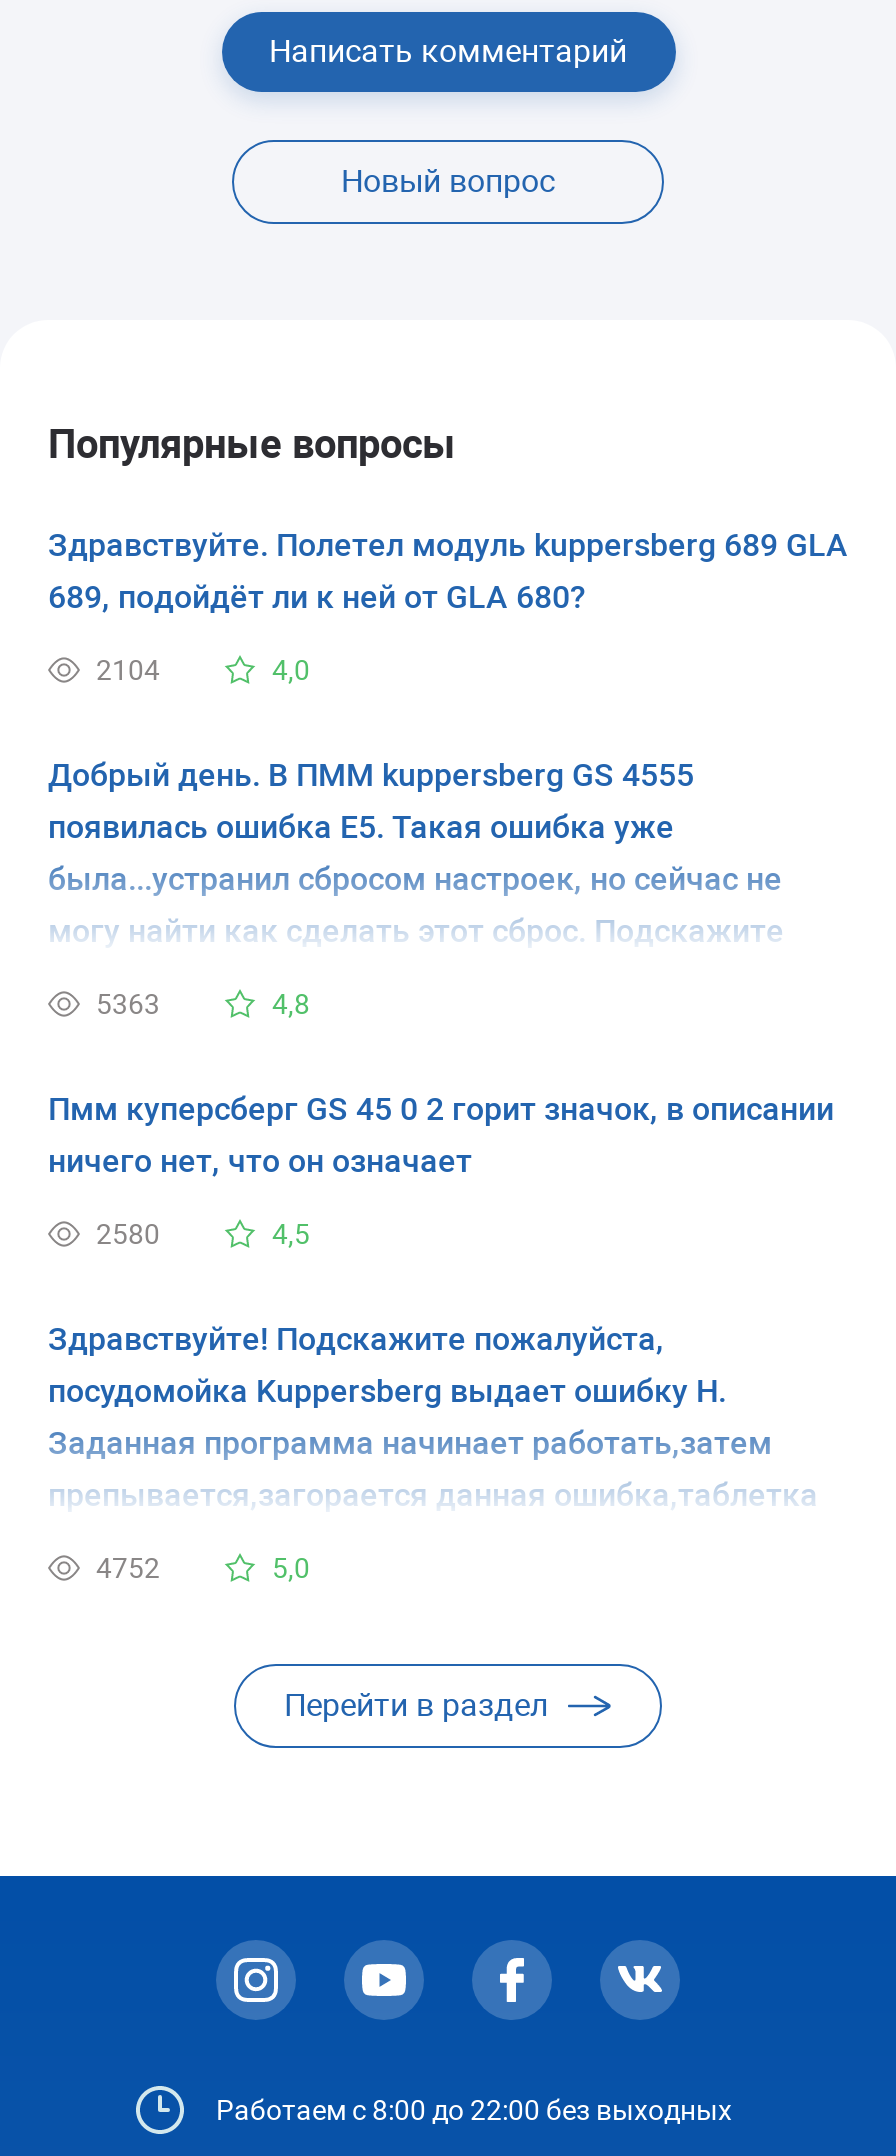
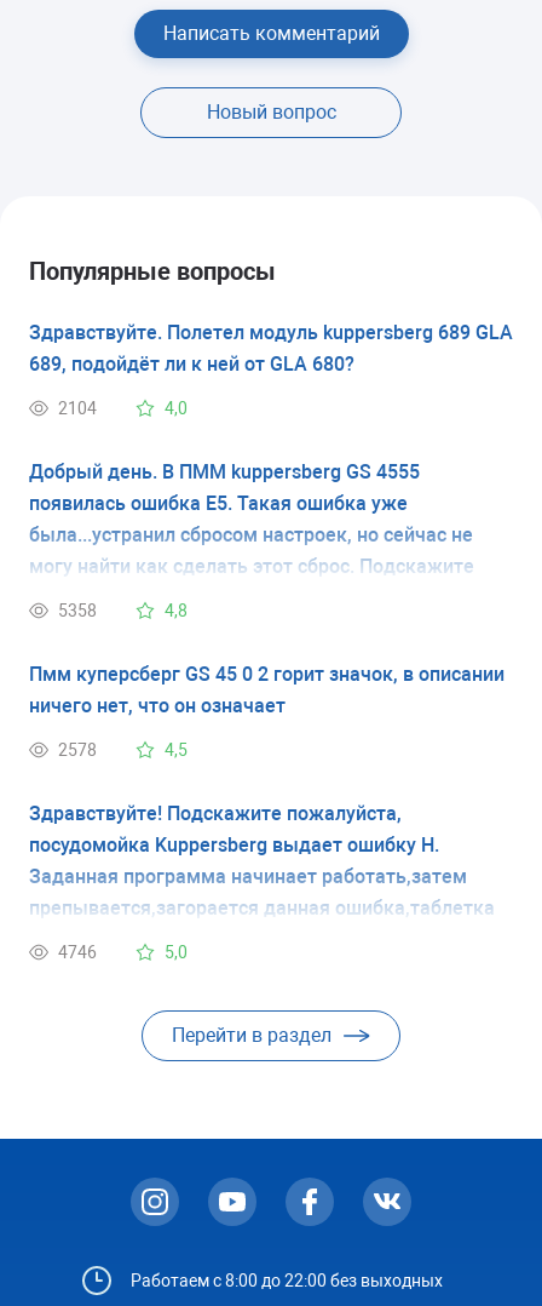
[96,987,160,1019] 5363 -> [58,600,97,620] 5358
[96,1217,160,1249] 2580 -> [58,740,97,759] 2578
[96,1551,160,1583] 4752 -> [58,942,97,961] 4746

